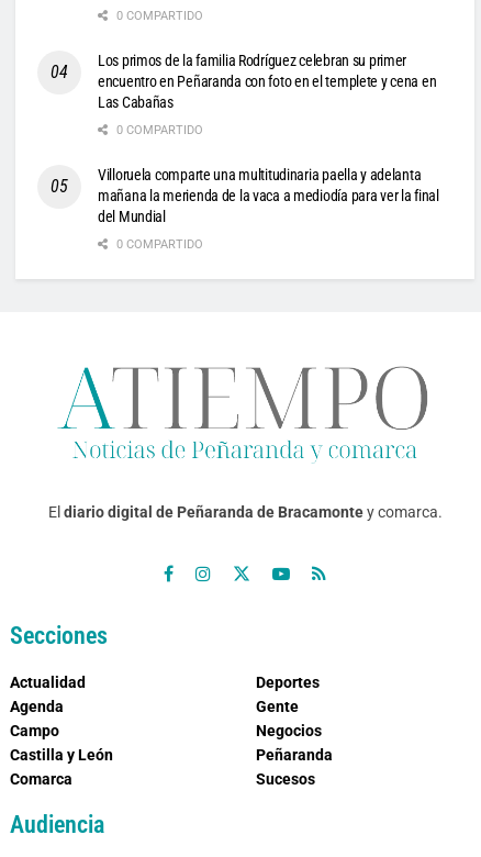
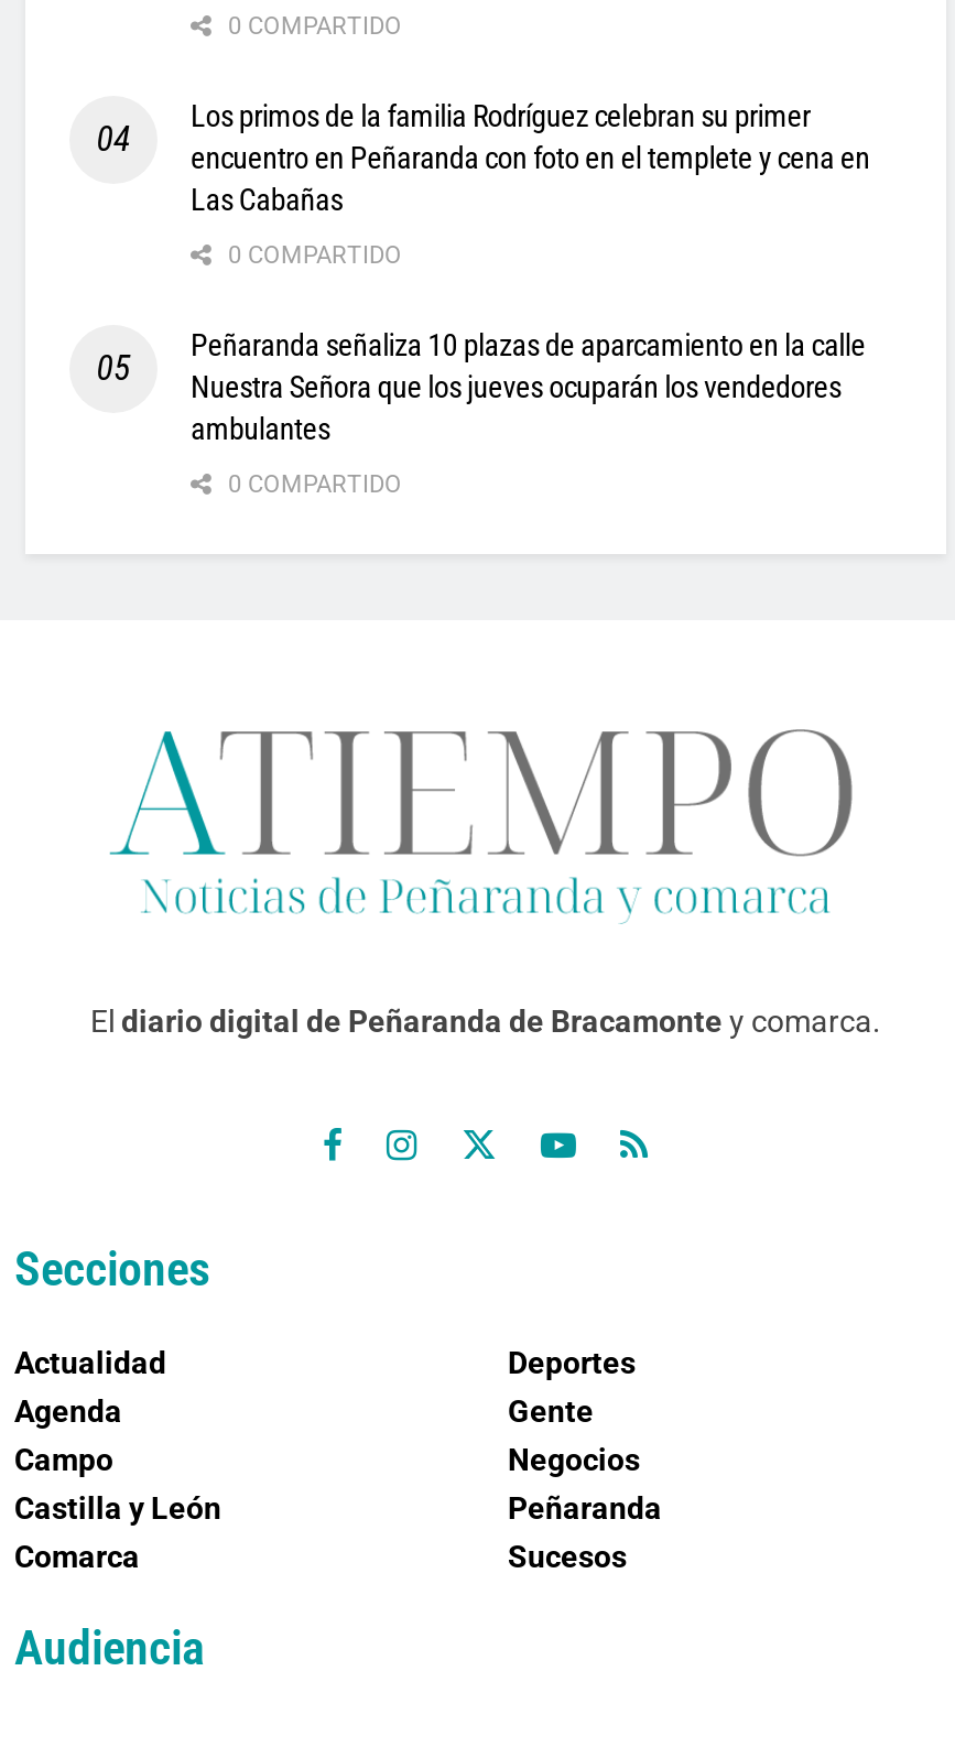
[98,166,439,225] Villoruela comparte una multitudinaria paella y adelanta | mañana la merienda de la vaca a mediodía para ver la final | del Mundial -> [191,327,865,446] Peñaranda señaliza 10 plazas de aparcamiento en la calle | Nuestra Señora que los jueves ocuparán los vendedores | ambulantes

